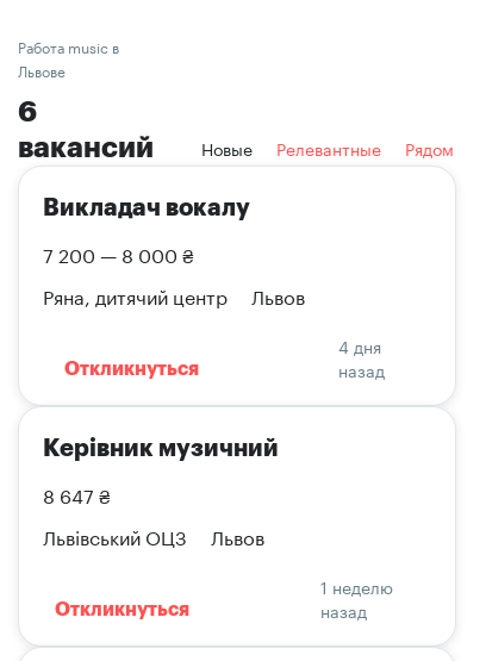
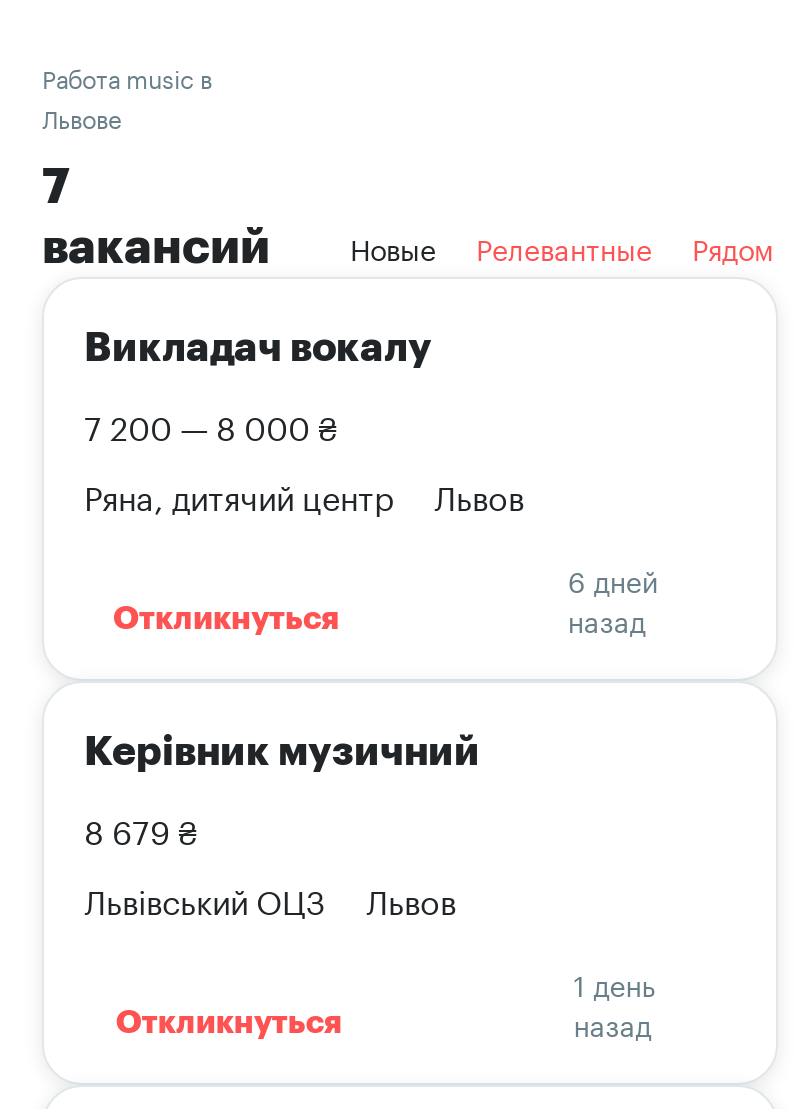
[18,98,37,126] 6 -> [42,163,70,211] 7
[339,332,382,358] 4 дня -> [568,557,658,601] 6 дней
[43,479,120,509] 8 647 ₴ -> [84,803,214,853] 8 679 ₴
[320,573,393,599] 1 неделю -> [573,961,655,1005] 1 день

